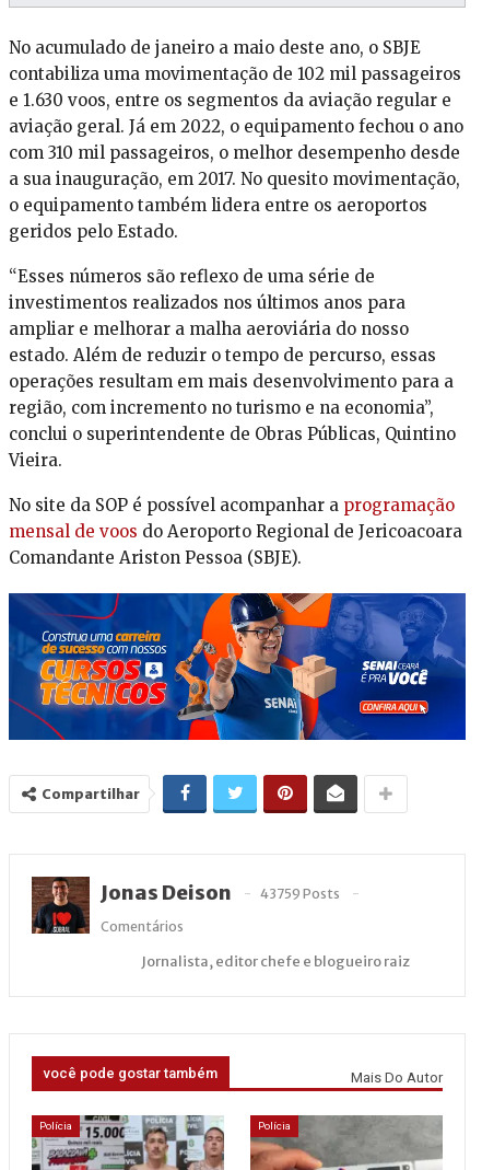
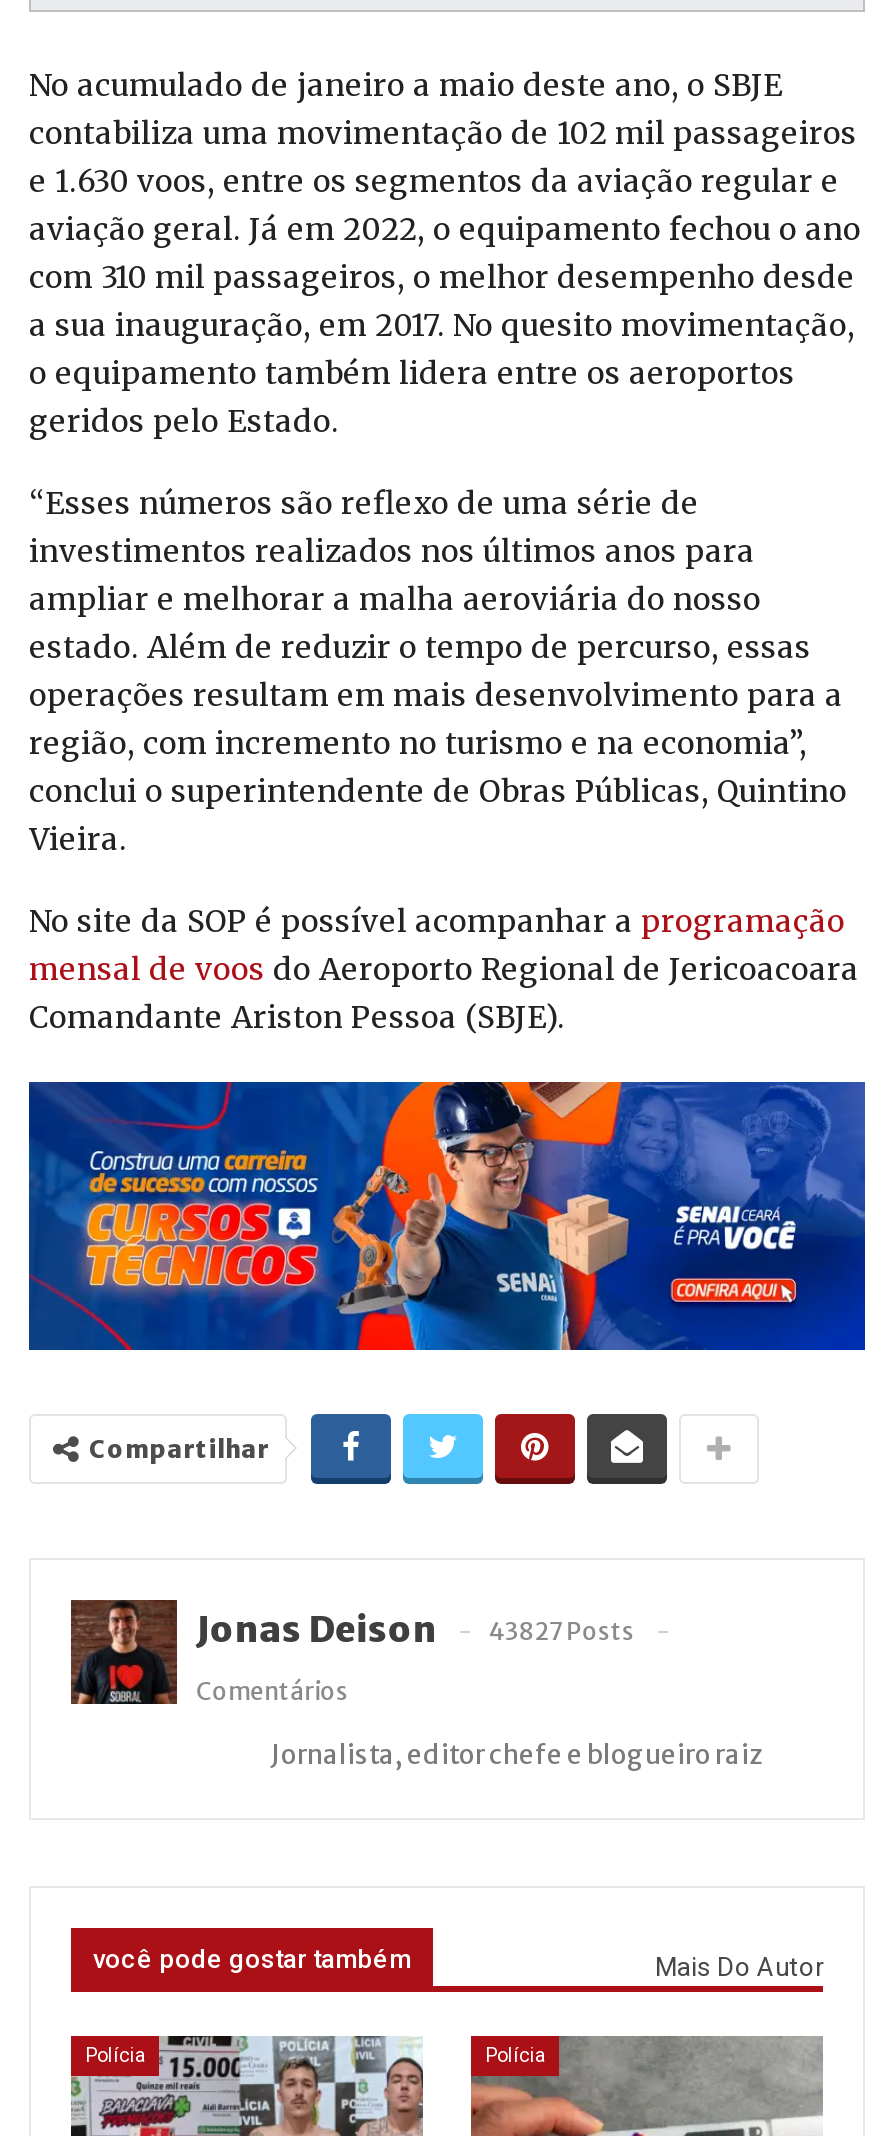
[100,880,339,905] Jonas Deison 43759 Posts -> [196,1606,634,1652] Jonas Deison 43827 Posts

